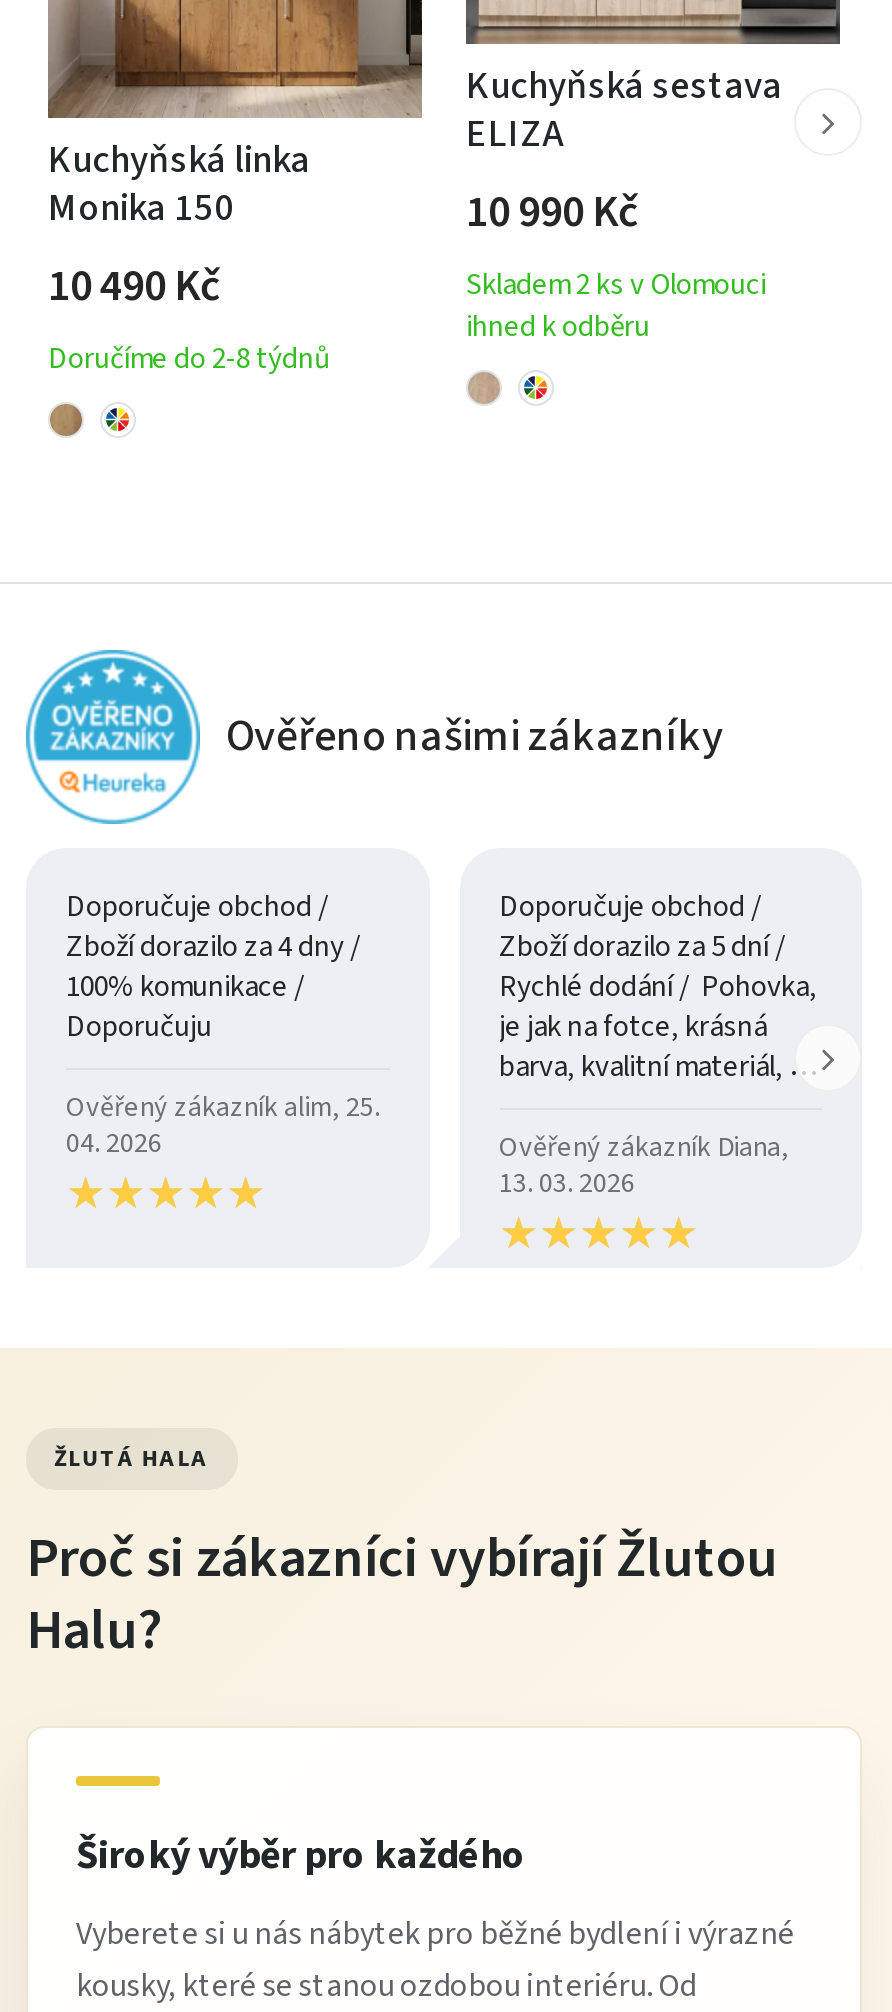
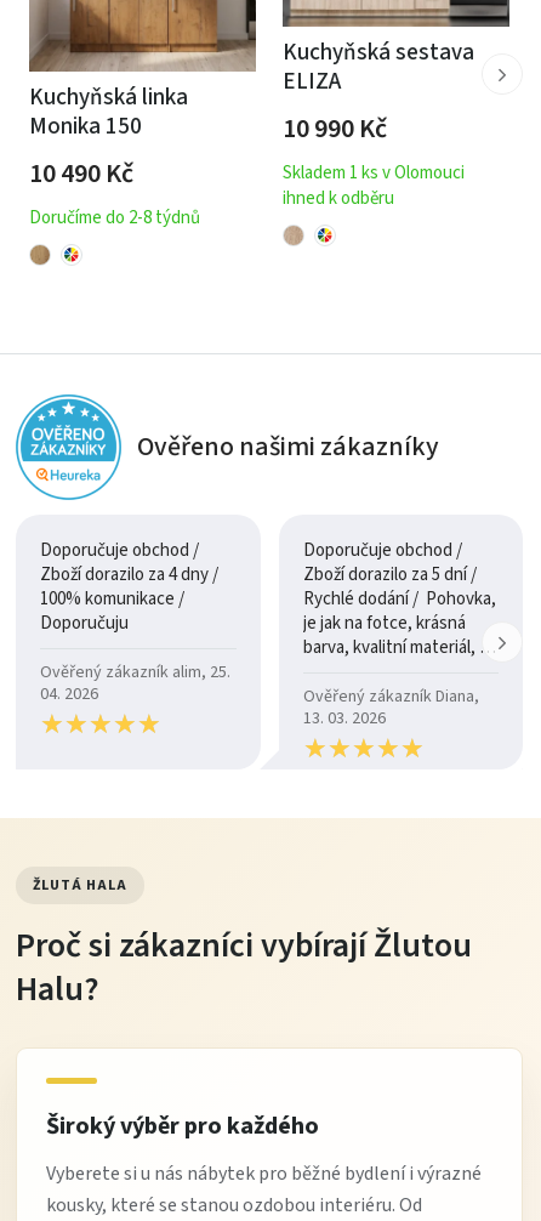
[466,264,766,306] Skladem 2 ks v Olomouci -> [283,160,465,186] Skladem 1 ks v Olomouci

